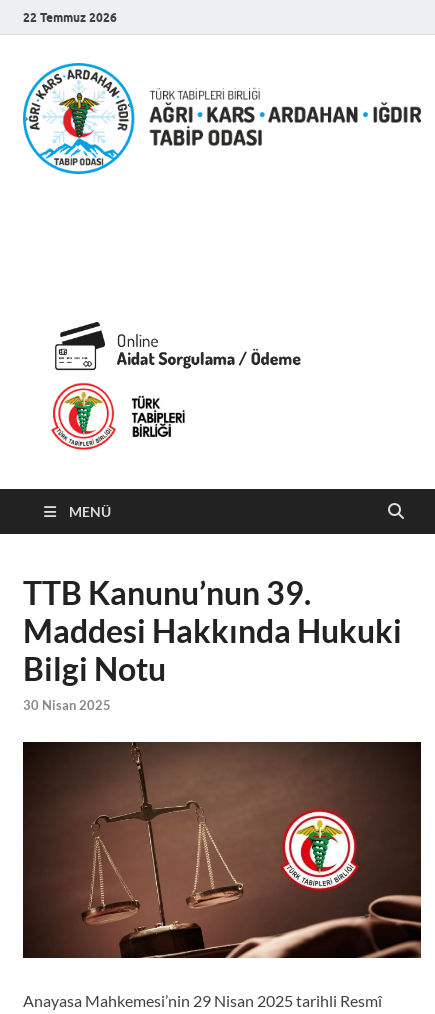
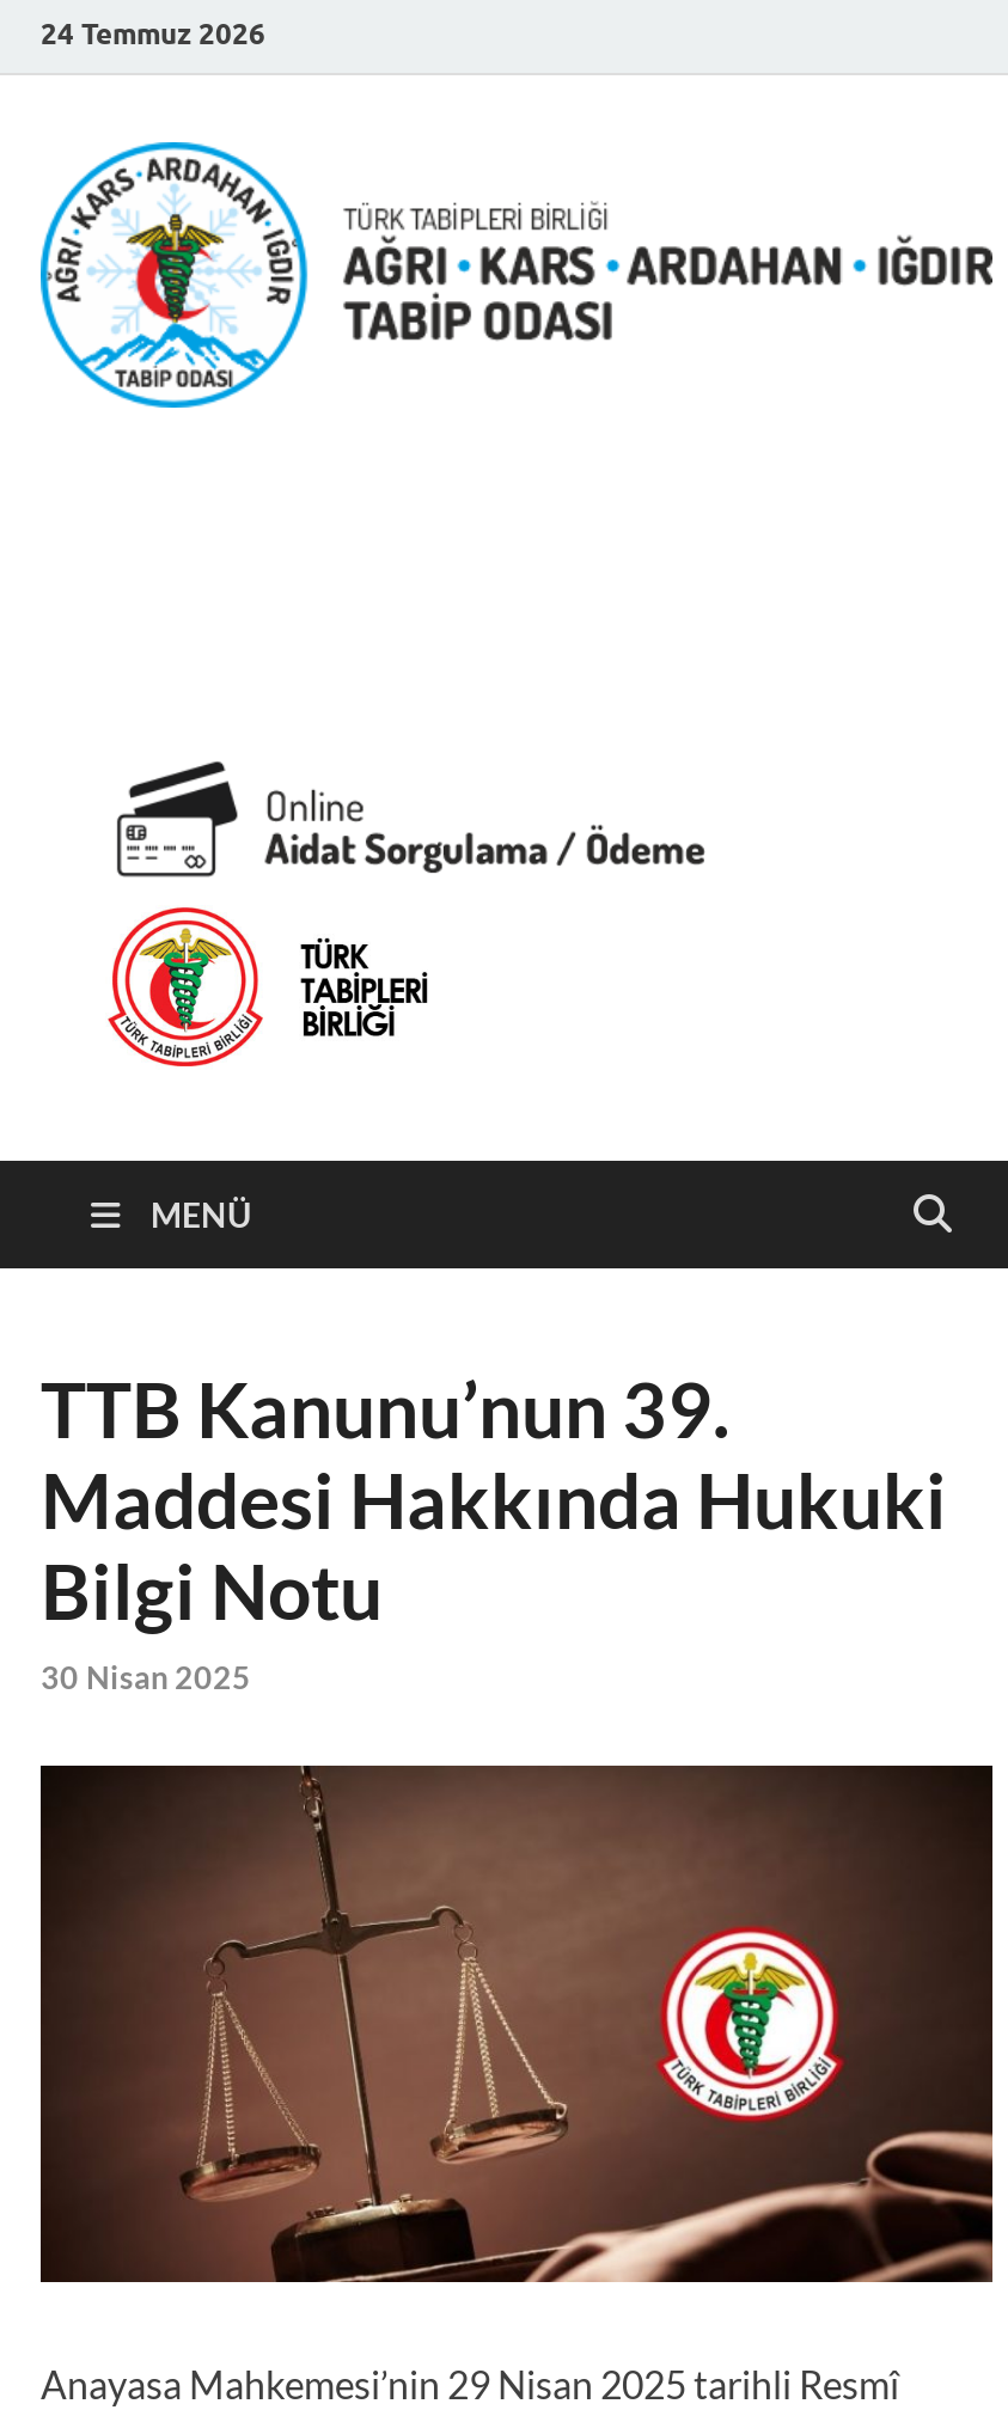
[23,9,117,24] 22 Temmuz 2026 -> [41,14,265,50] 24 Temmuz 2026

